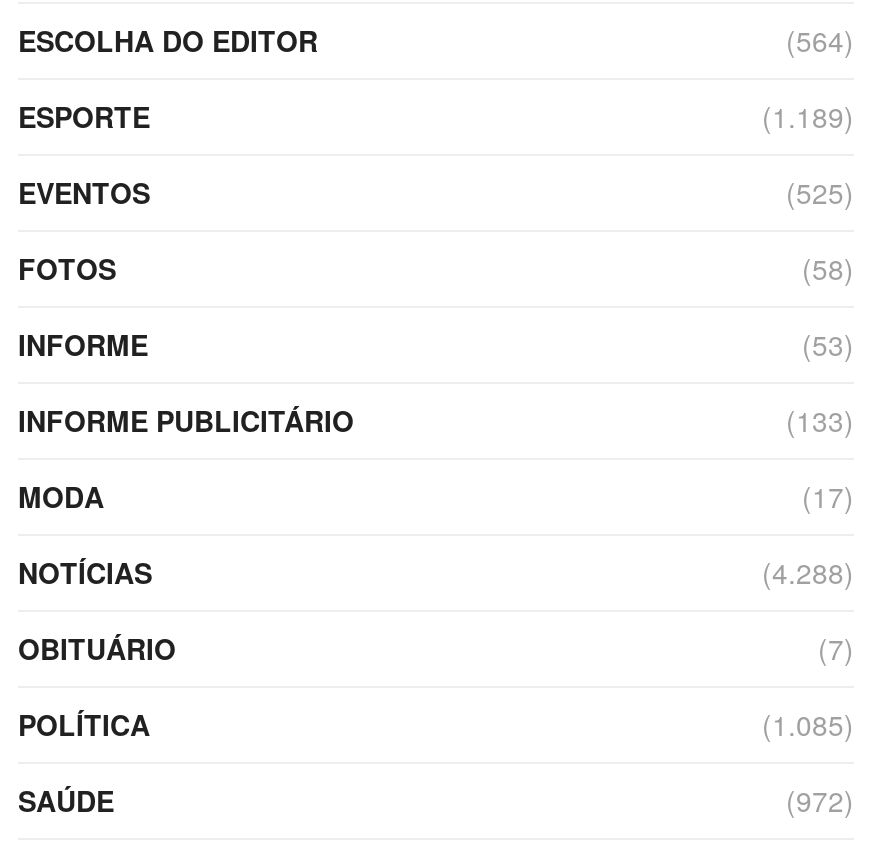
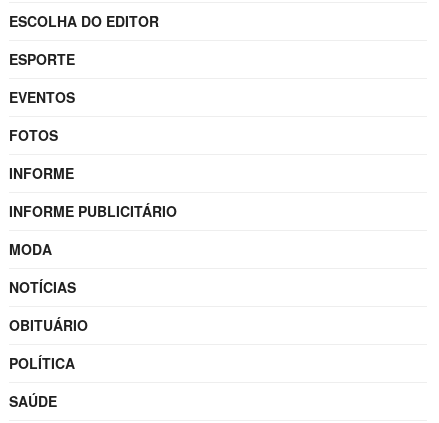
[786,20,854,60] (564) -> none
[762,96,854,136] (1.189) -> none
[786,172,854,212] (525) -> none
[802,248,854,288] (58) -> none
[802,324,854,364] (53) -> none
[786,400,854,440] (133) -> none
[802,476,854,516] (17) -> none
[762,552,854,592] (4.288) -> none
[818,628,854,668] (7) -> none
[762,704,854,744] (1.085) -> none
[786,780,854,820] (972) -> none

